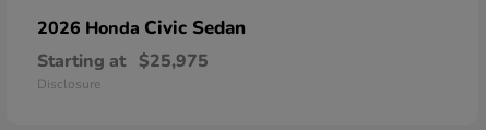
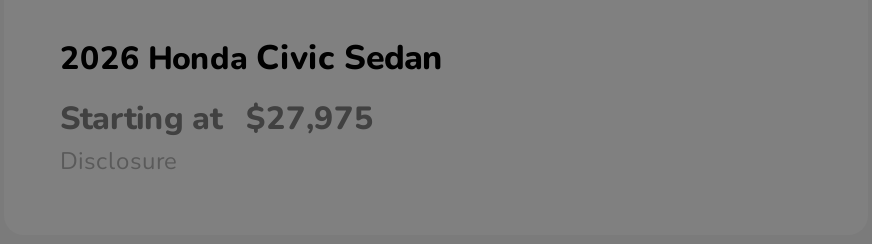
[37,50,209,74] Starting at $25,975 -> [60,96,374,140] Starting at $27,975

